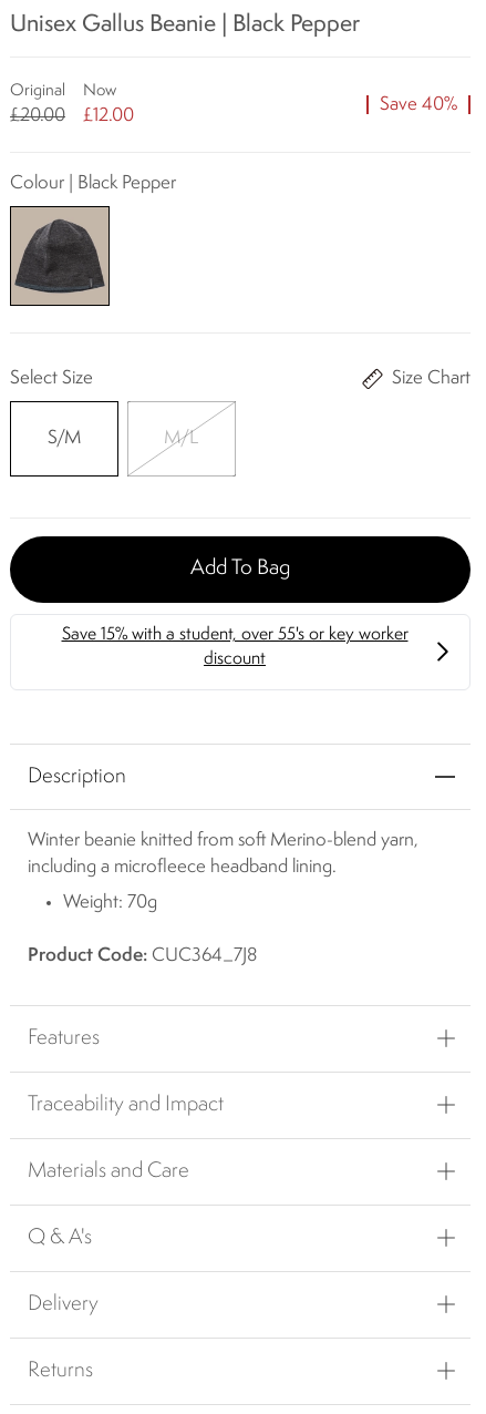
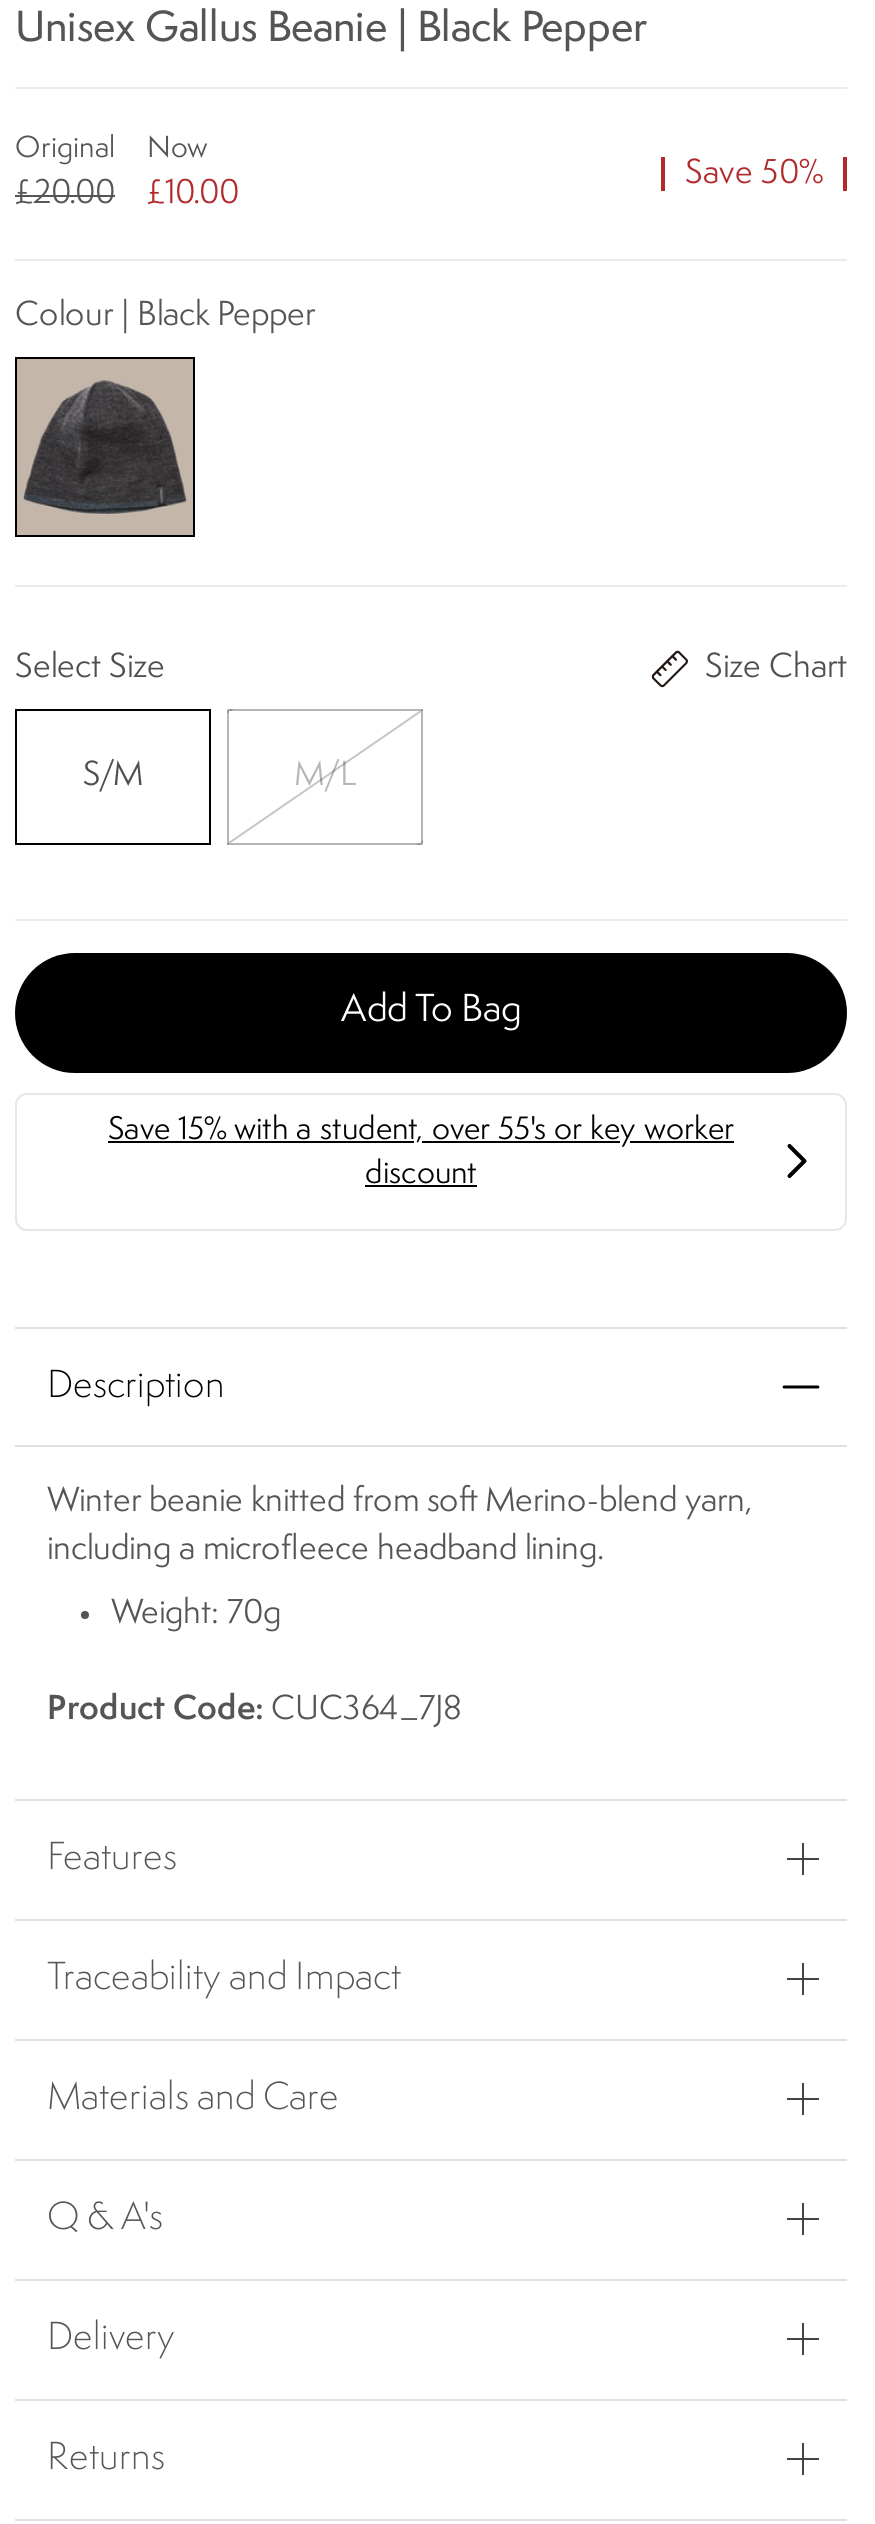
[380,95,457,114] Save 40% -> [685,156,823,190] Save 50%
[83,106,134,125] £12.00 -> [147,177,239,211] £10.00

